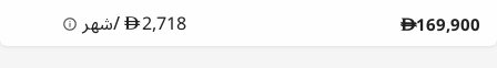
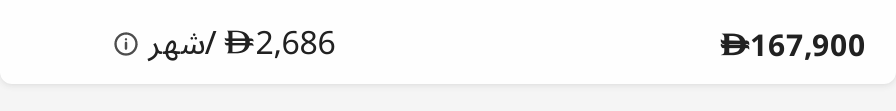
[82,5,186,43] 2,718 /شهر -> [148,10,336,78] 2,686 /شهر
[416,8,480,43] 169,900 -> [750,14,866,78] 167,900

